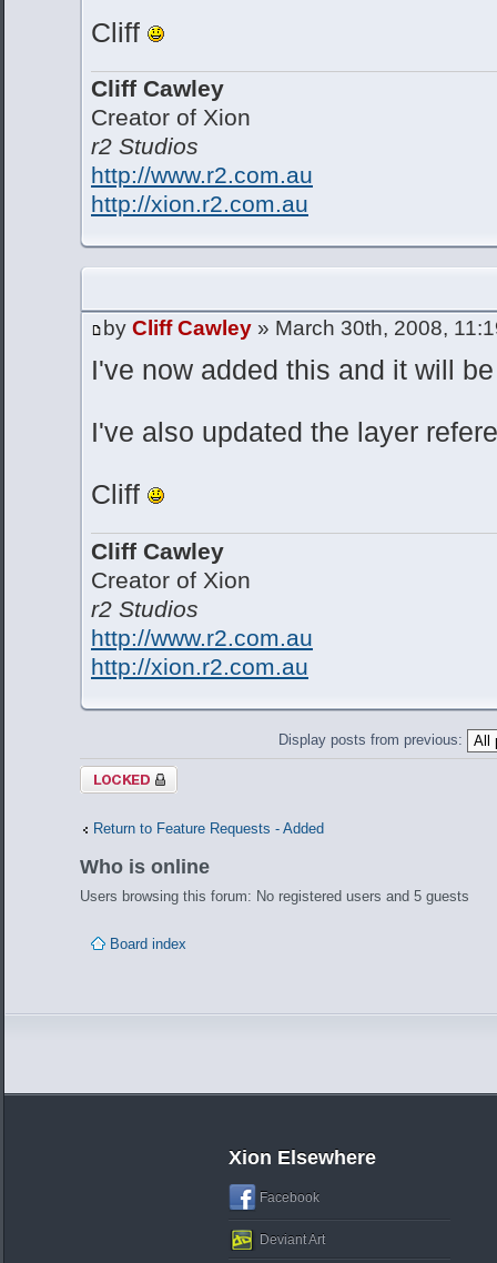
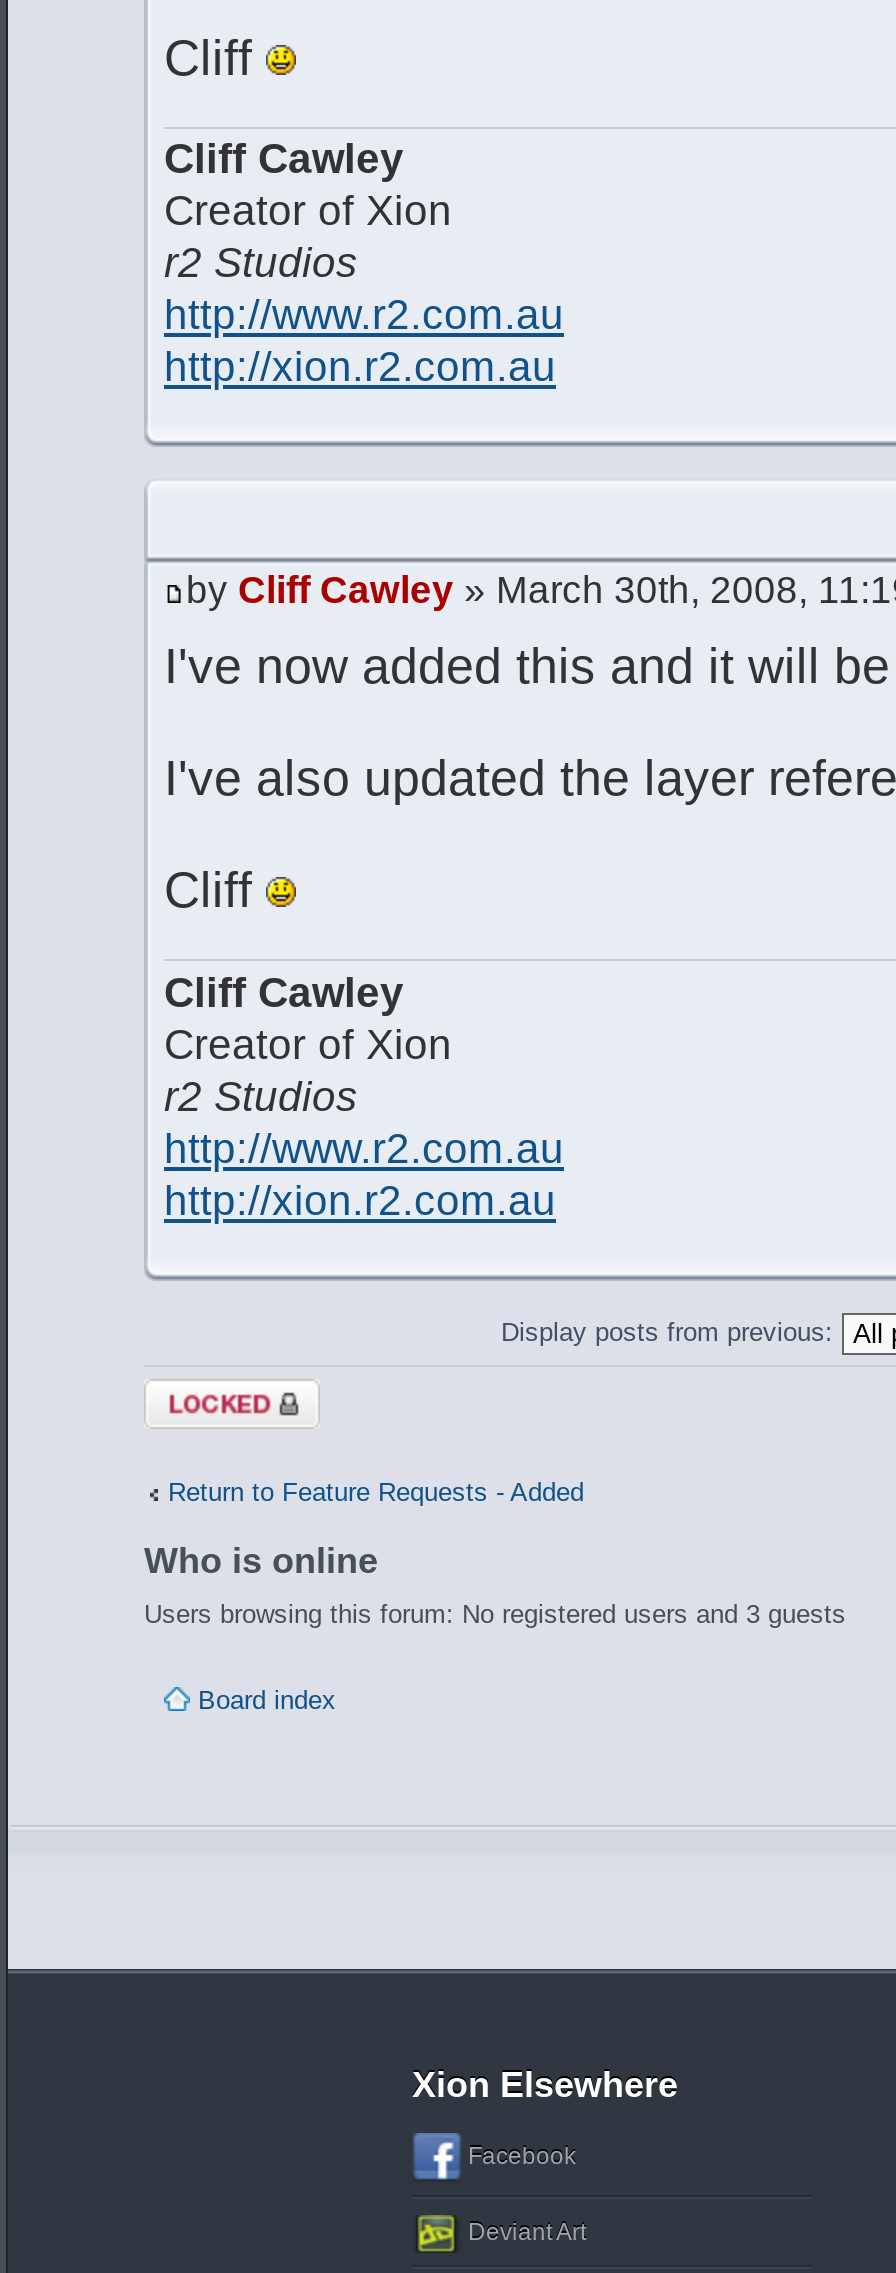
[80,887,469,904] Users browsing this forum: No registered users and 5 guests -> [144,1598,846,1628] Users browsing this forum: No registered users and 3 guests

